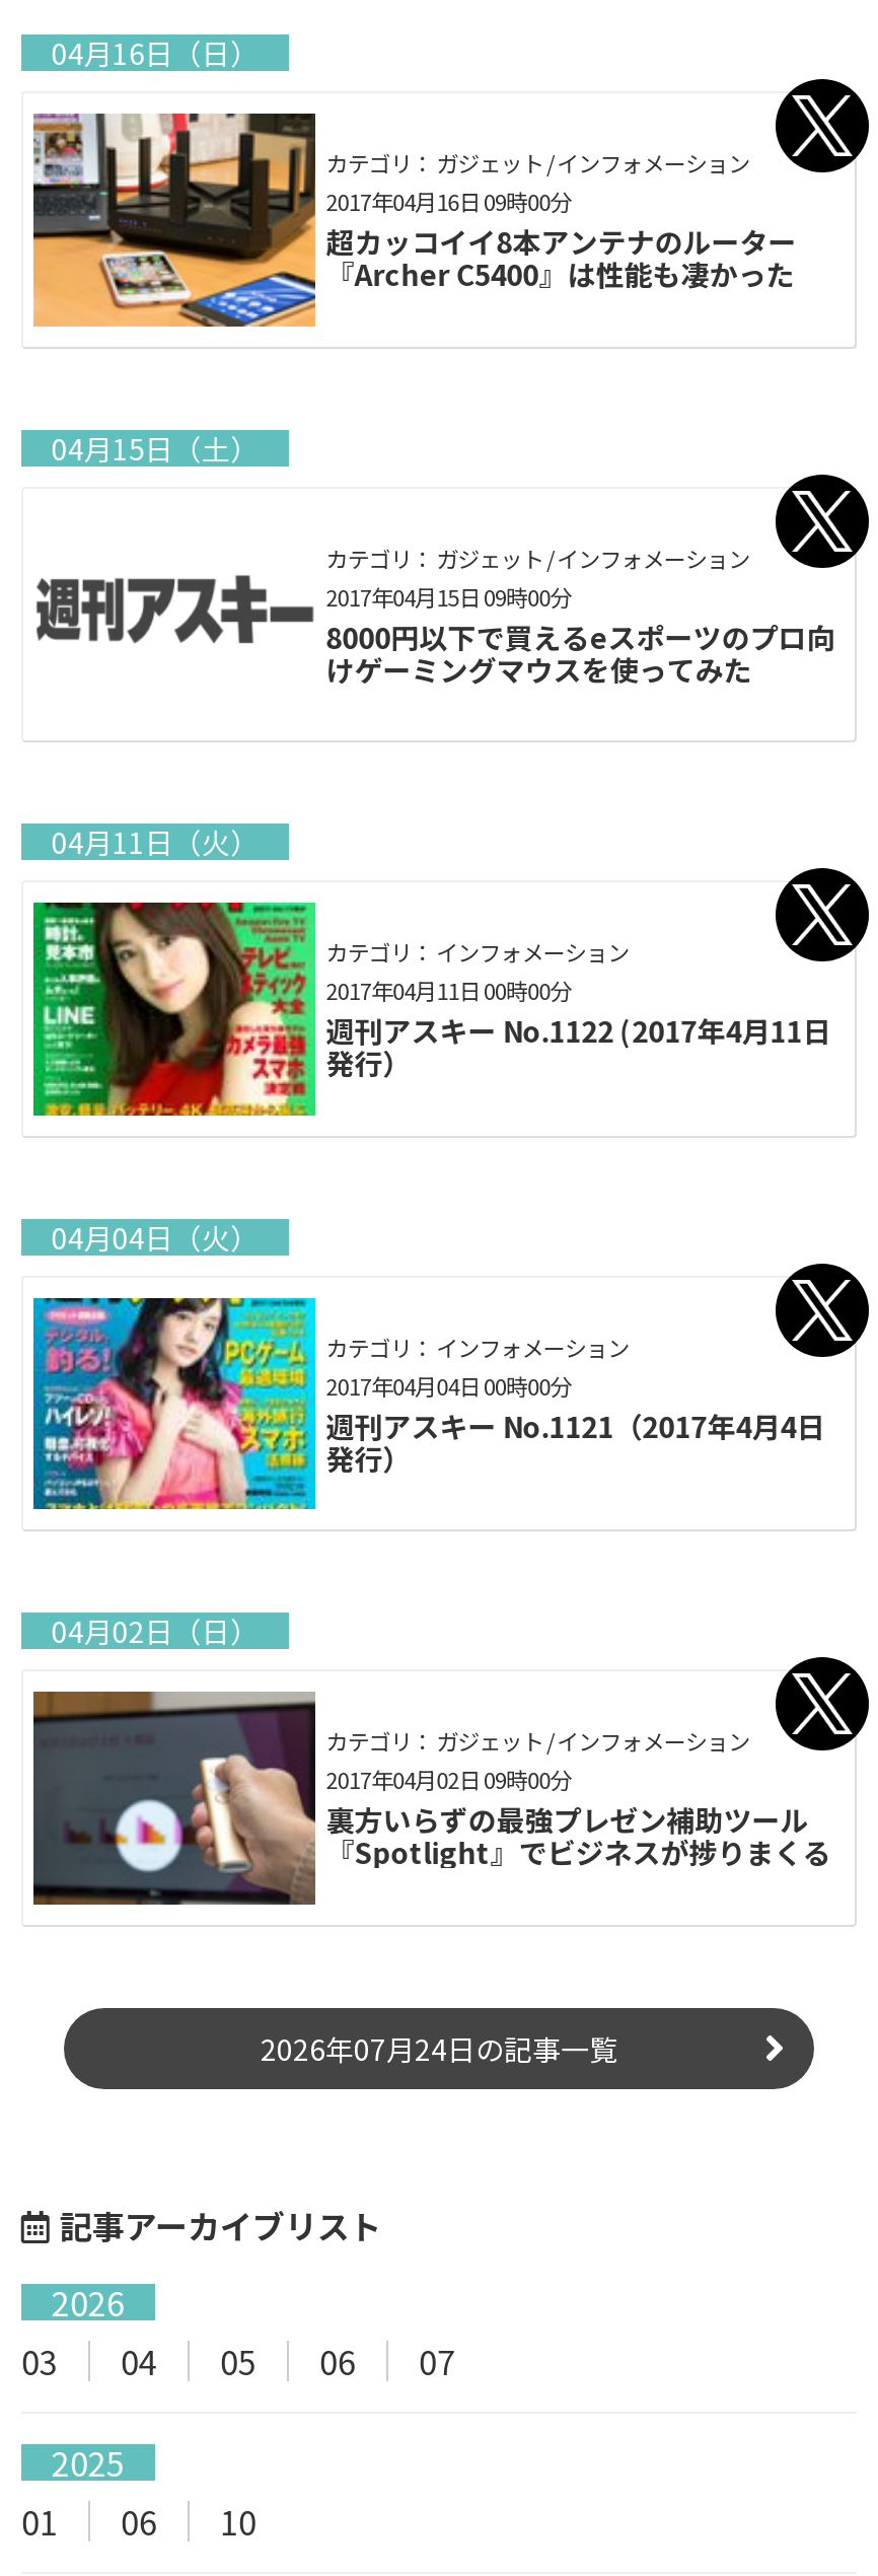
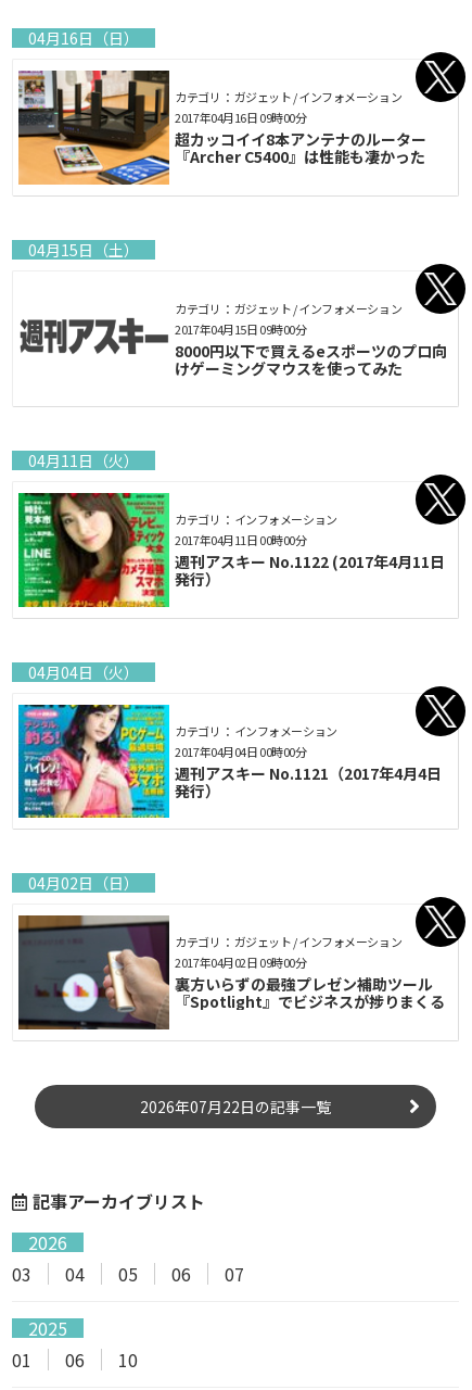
[261,2028,617,2068] 2026年07月24日の記事一覧 -> [140,1095,331,1117] 2026年07月22日の記事一覧

